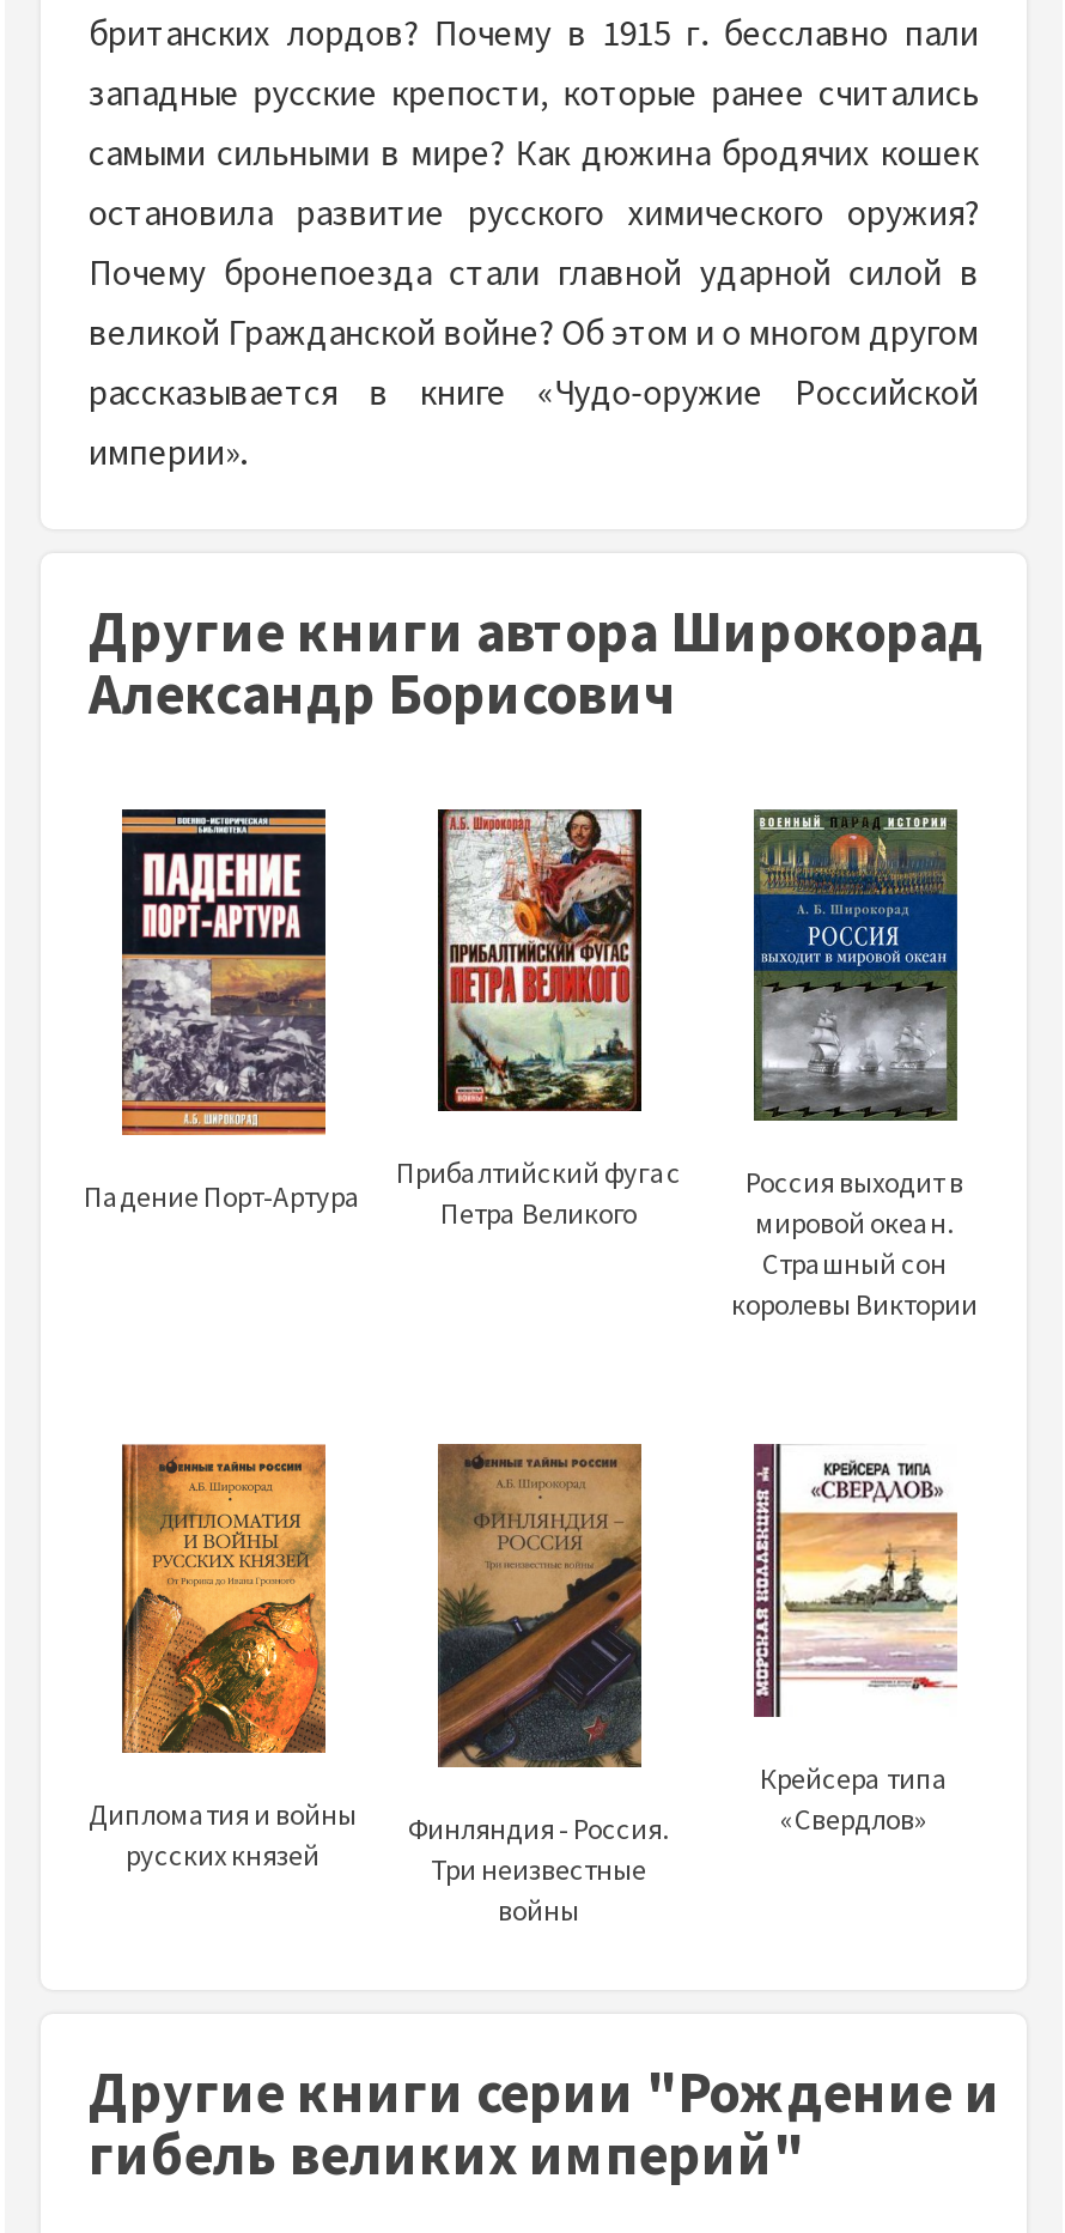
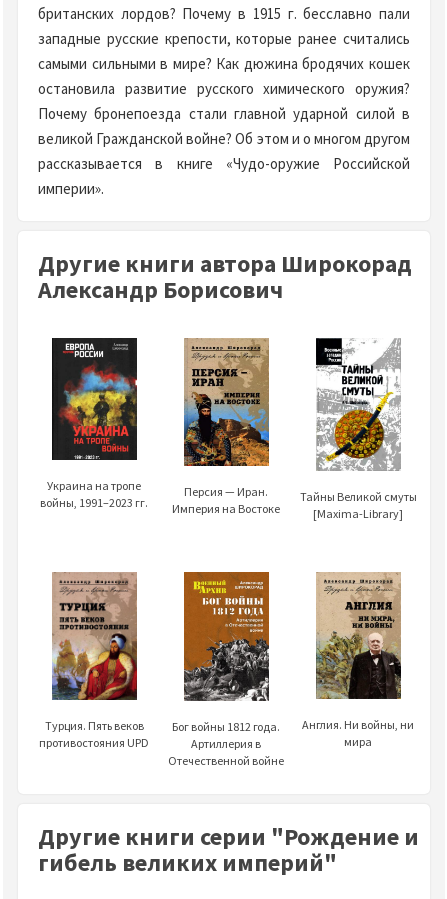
[84,814,361,1214] [image] | Падение Порт-Артура -> [40,341,148,510] [image] | Украина на тропе | войны, 1991–2023 гг.
[436,807,644,1116] [image] -> [183,338,270,437] [image]
[751,807,960,1128] [image] -> [316,338,401,442] [image]
[396,1153,681,1230] Прибалтийский фугас | Петра Великого -> [172,484,280,516] Персия — Иран. | Империя на Востоке
[731,1165,978,1323] Россия выходит в | мировой океан. | Страшный сон | королевы Виктории -> [299,489,416,521] Тайны Великой смуты | [Maxima-Library]
[120,1442,328,1700] [image] -> [51,571,138,701] [image]
[436,1442,641,1705] [image] -> [184,571,269,702] [image]
[754,1442,957,1836] [image] | Крейсера типа | «Свердлов» -> [302,571,414,749] [image] | Англия. Ни войны, ни | мира
[89,1796,357,1873] Дипломатия и войны | русских князей -> [39,718,149,750] Турция. Пять веков | противостояния UPD
[408,1810,669,1927] Финляндия - Россия. | Три неизвестные | войны -> [168,719,284,768] Бог войны 1812 года. | Артиллерия в | Отечественной войне

